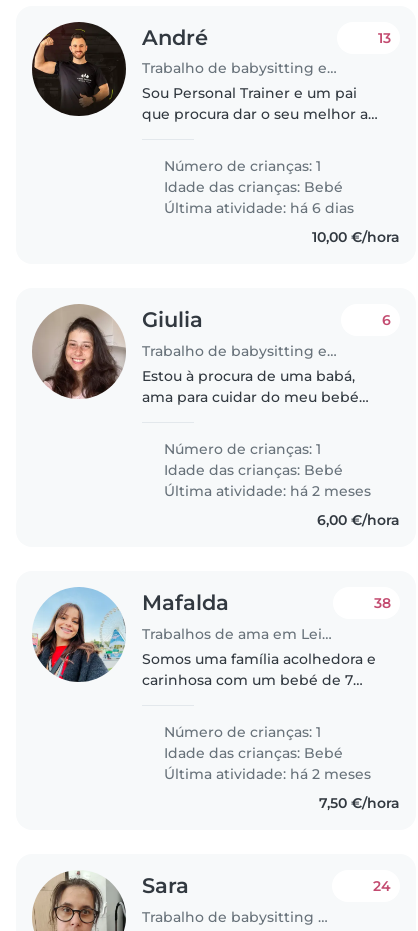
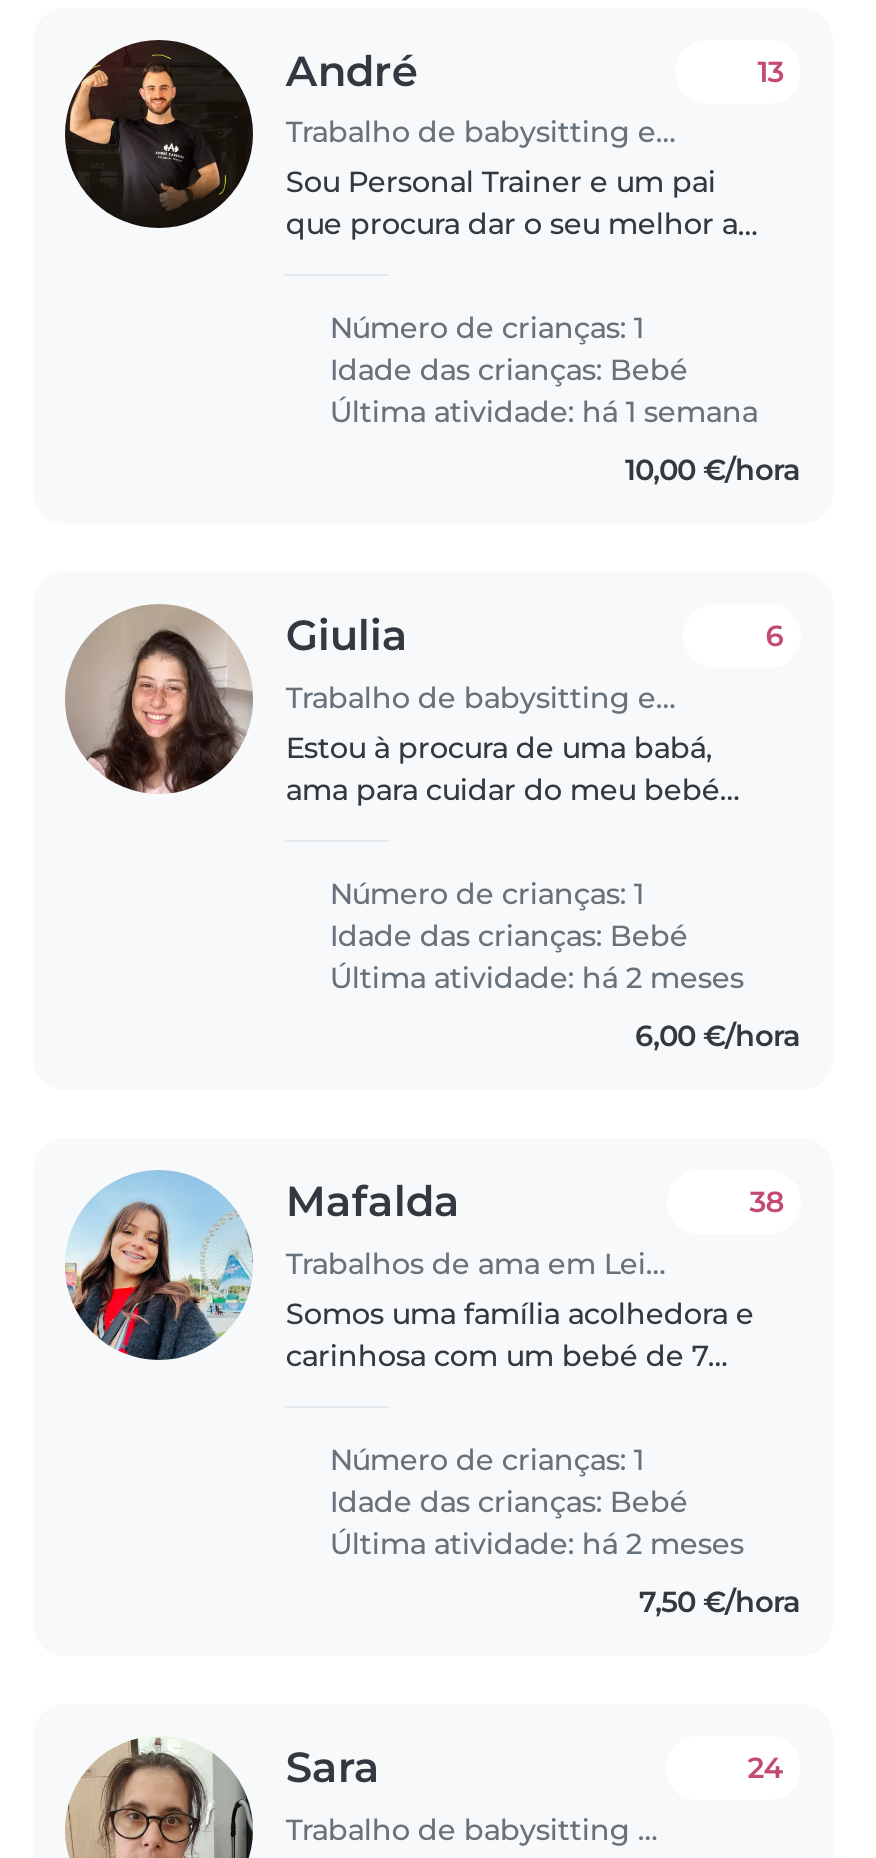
[160,199,354,217] Última atividade: há 6 dias -> [322,395,758,431] Última atividade: há 1 semana

